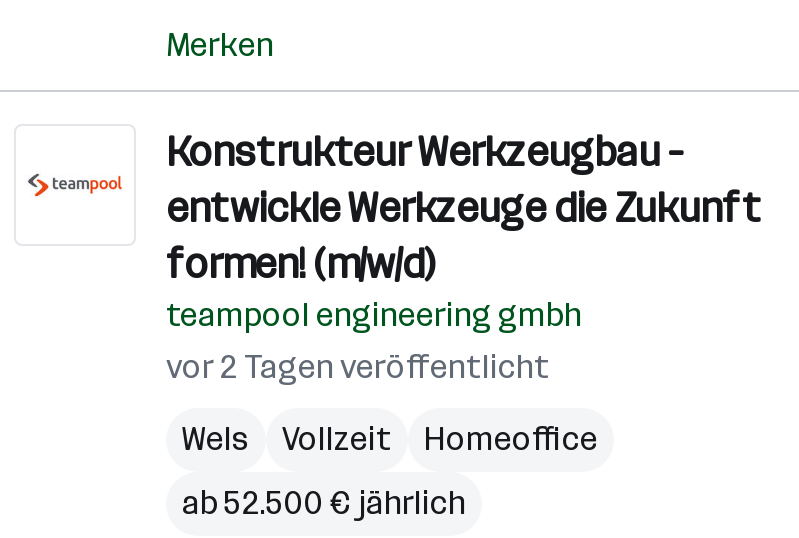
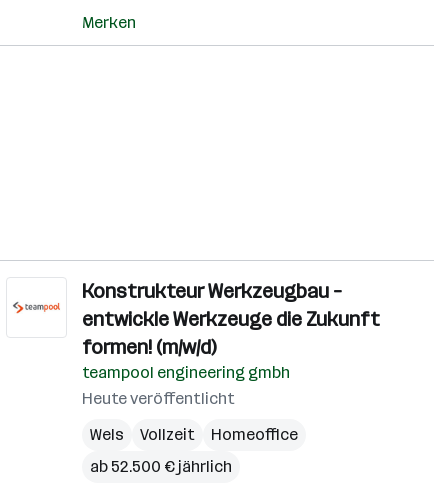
[166,348,550,386] vor 2 Tagen veröffentlicht -> [82,389,235,408] Heute veröffentlicht

